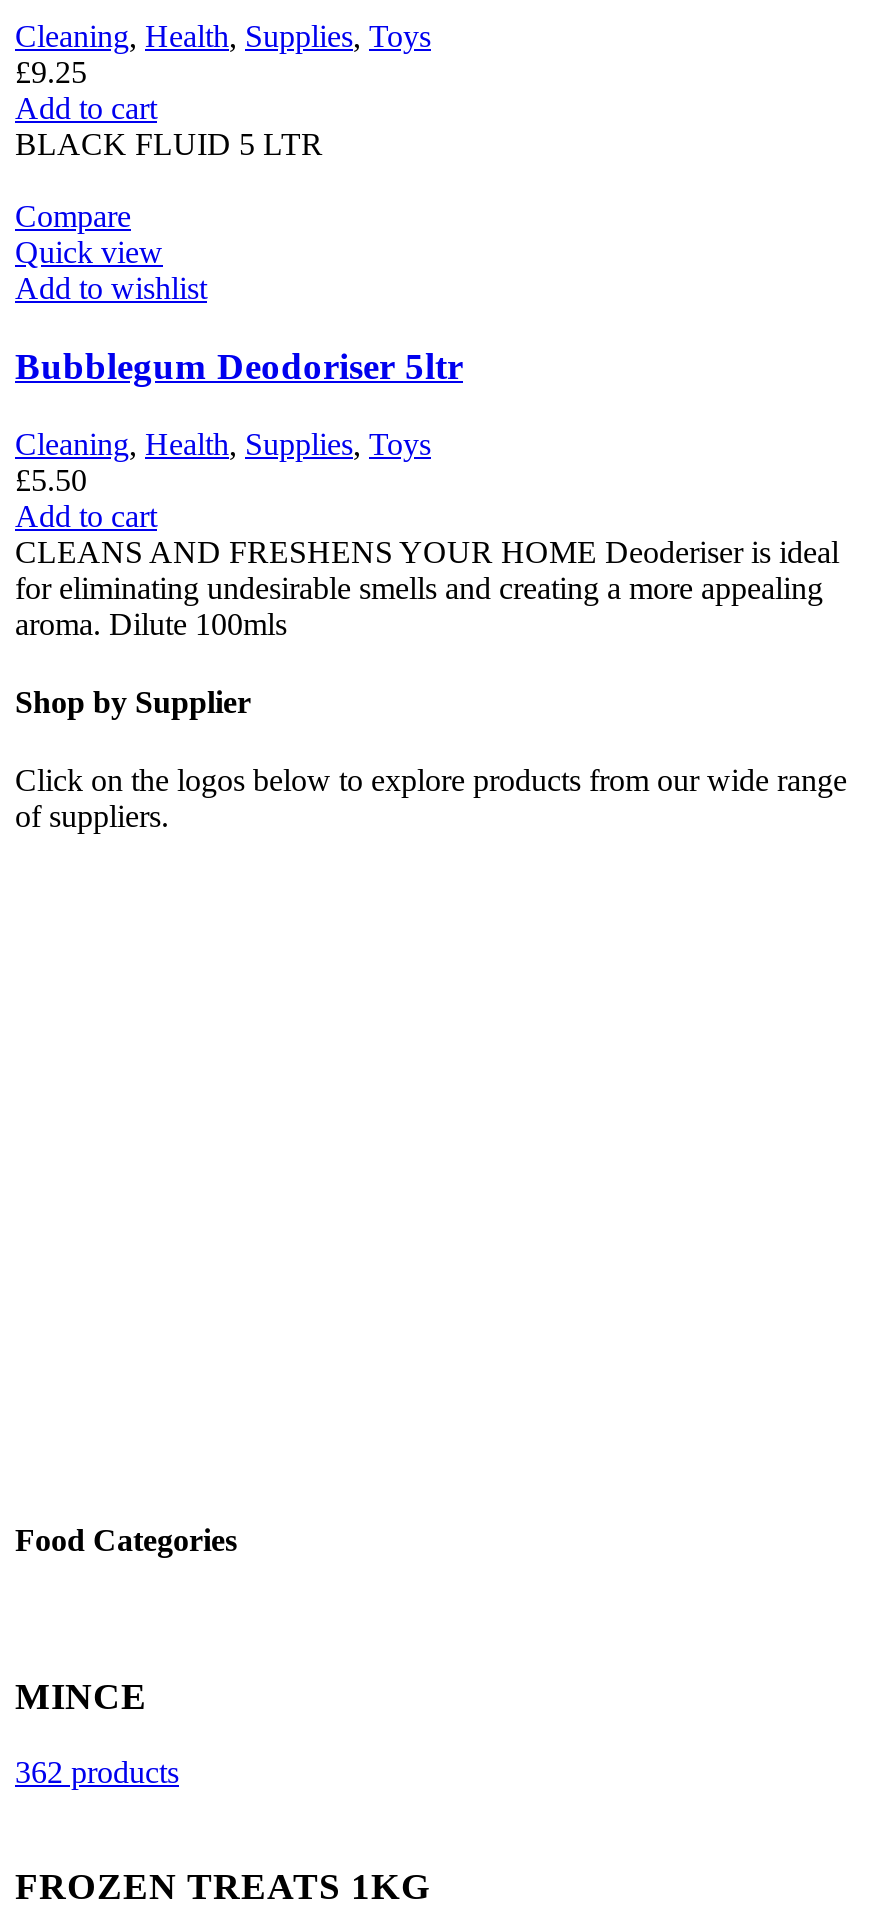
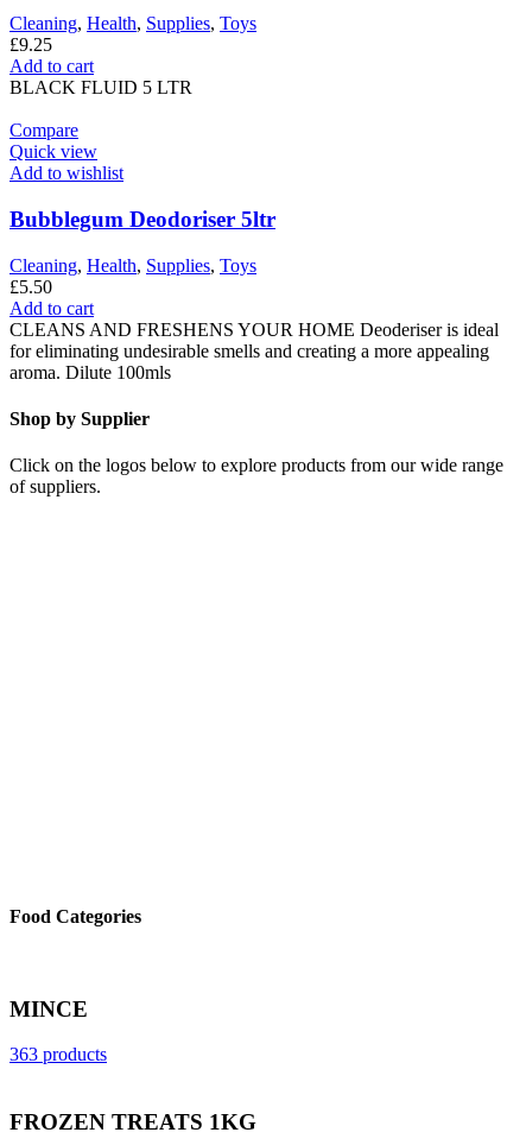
[15,1755,179,1789] 362 products -> [9,1044,107,1064] 363 products

